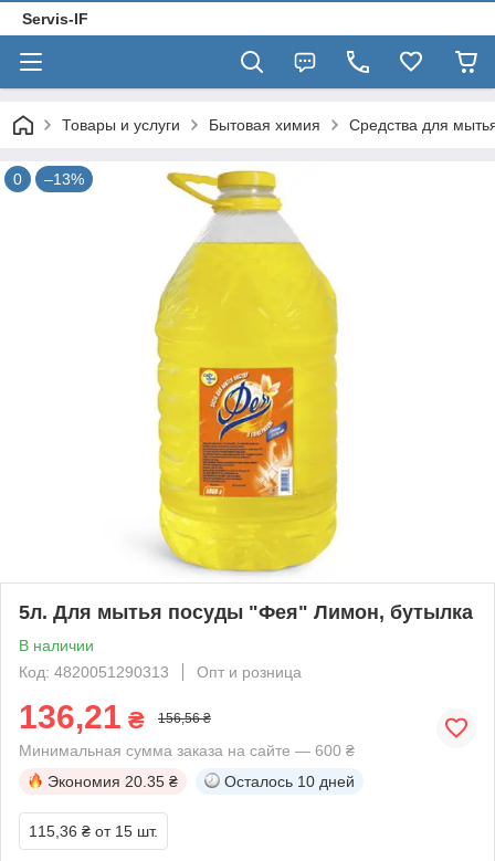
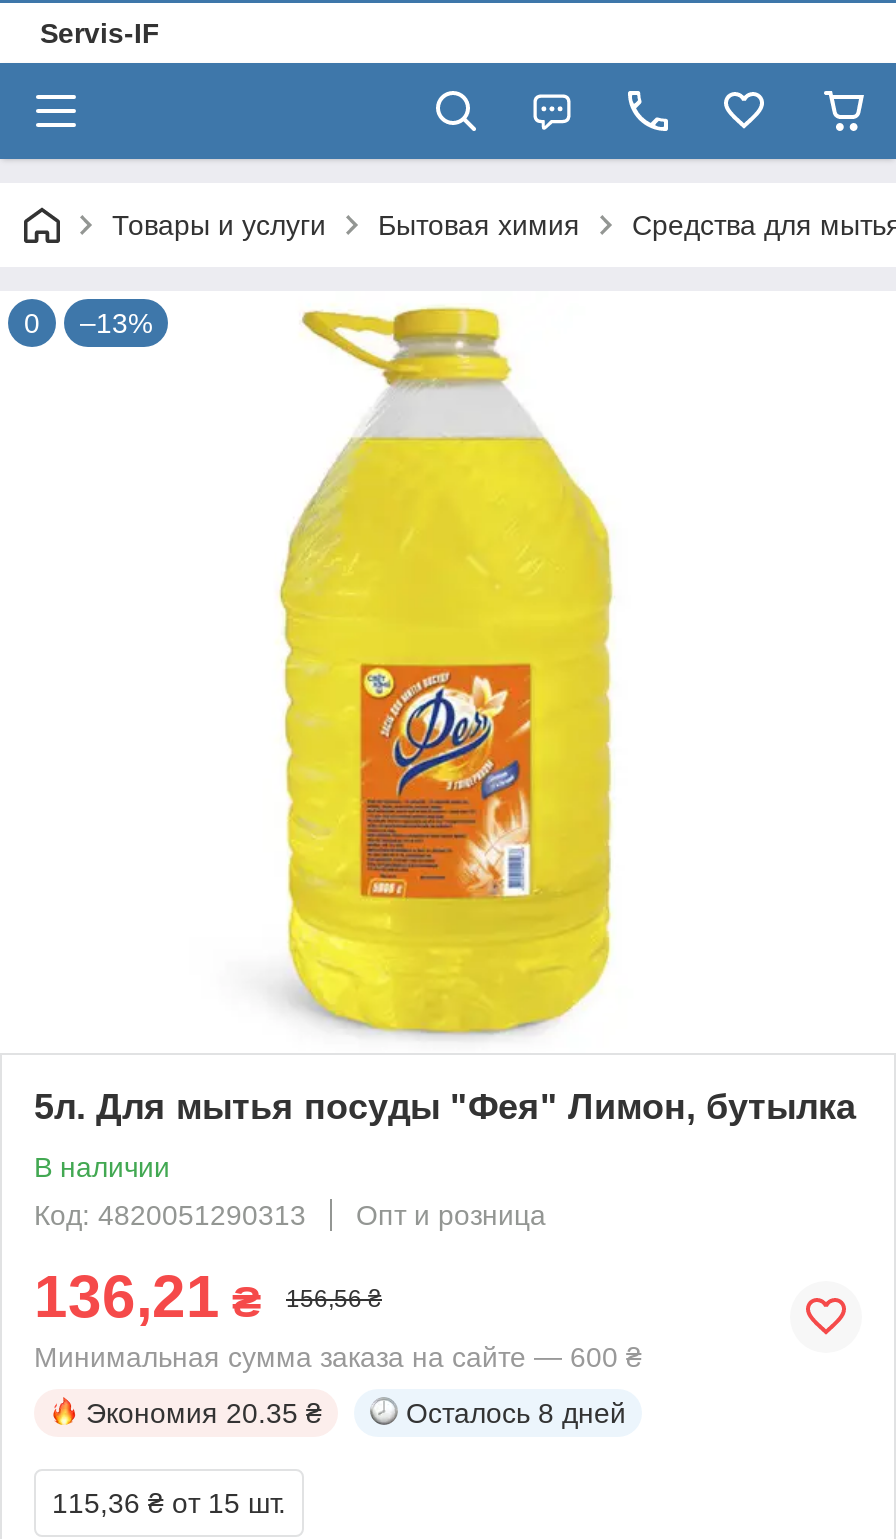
[224,772,355,790] Осталось 10 дней -> [406,1397,626,1429] Осталось 8 дней

